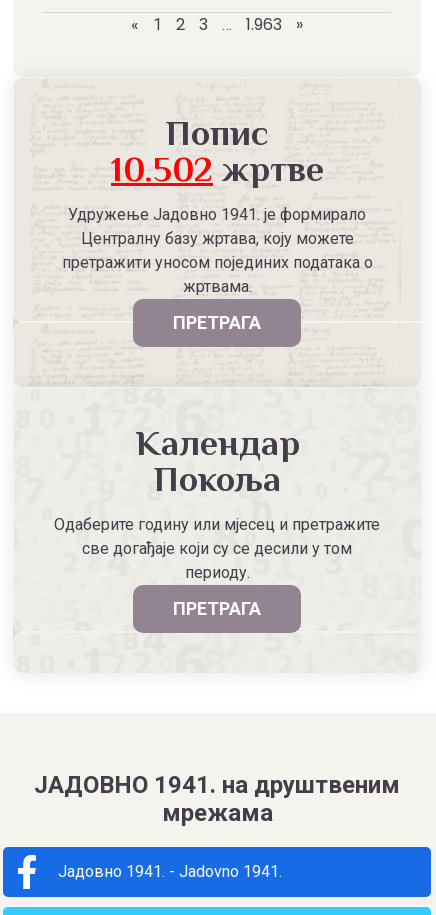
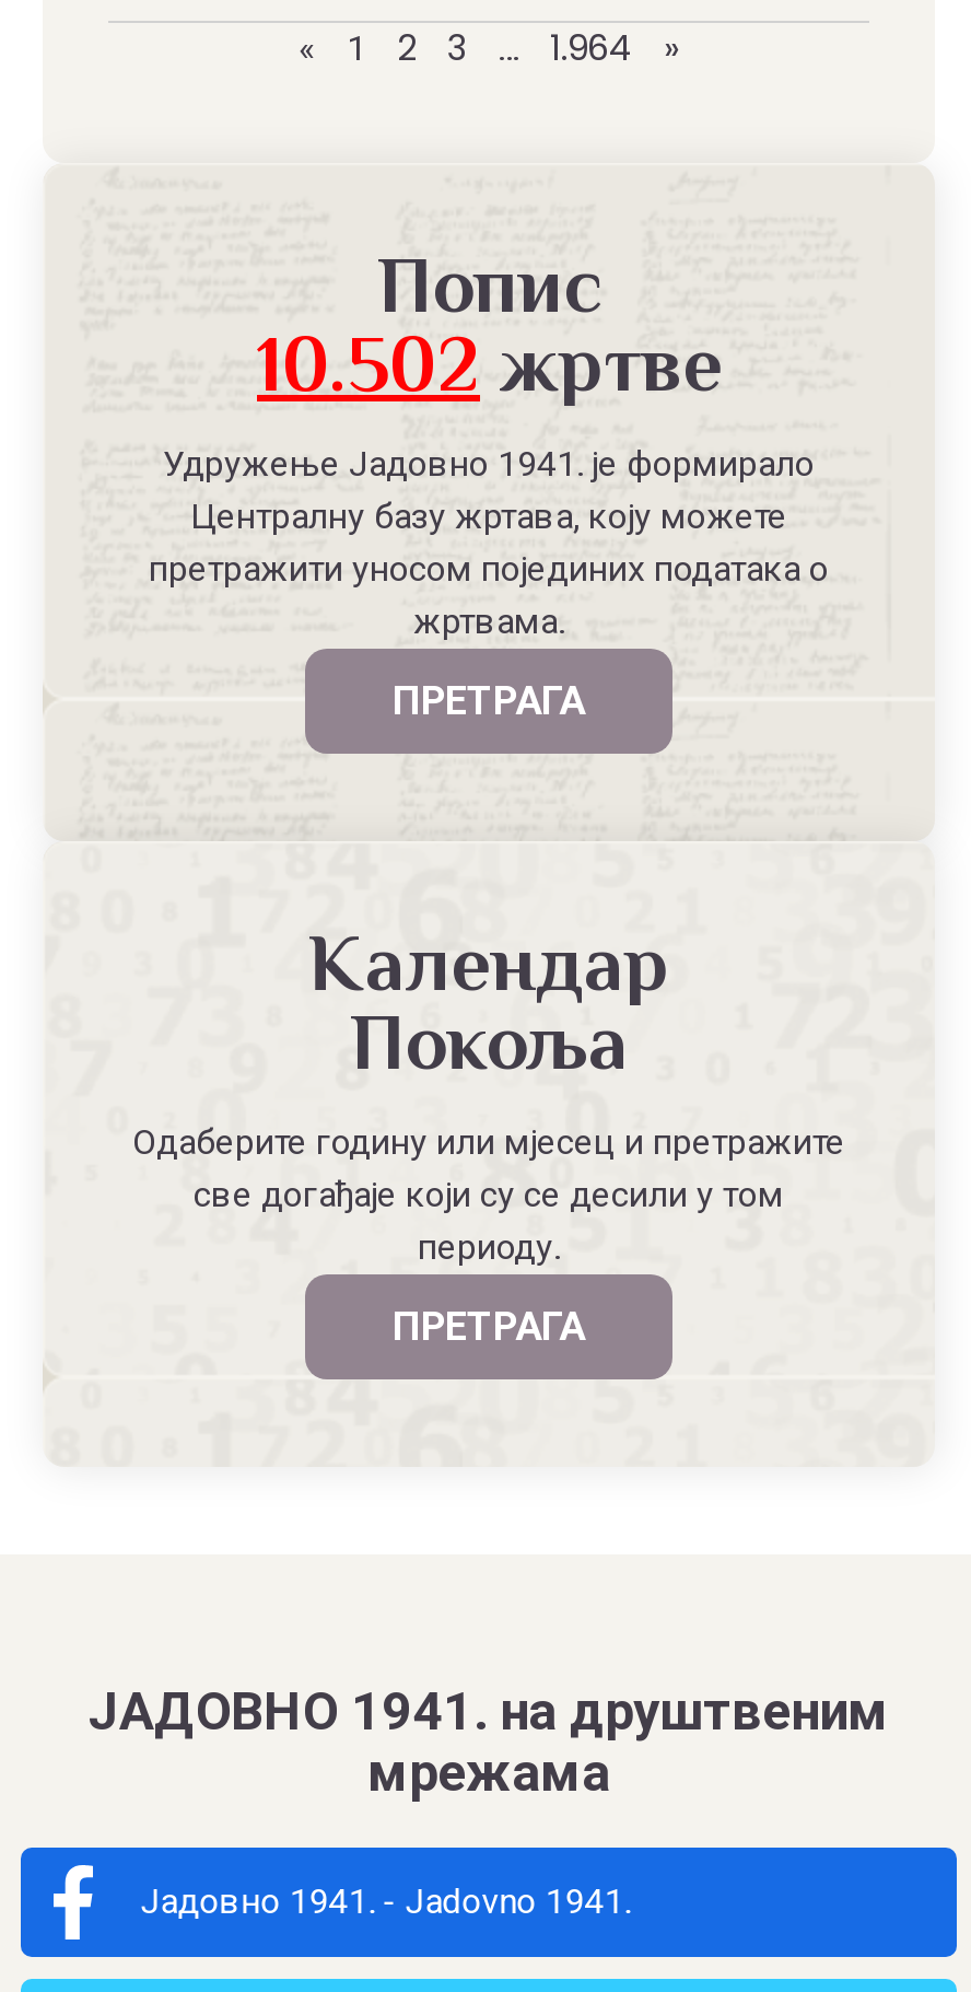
[246,13,282,36] 1.963 -> [550,23,633,74] 1.964

